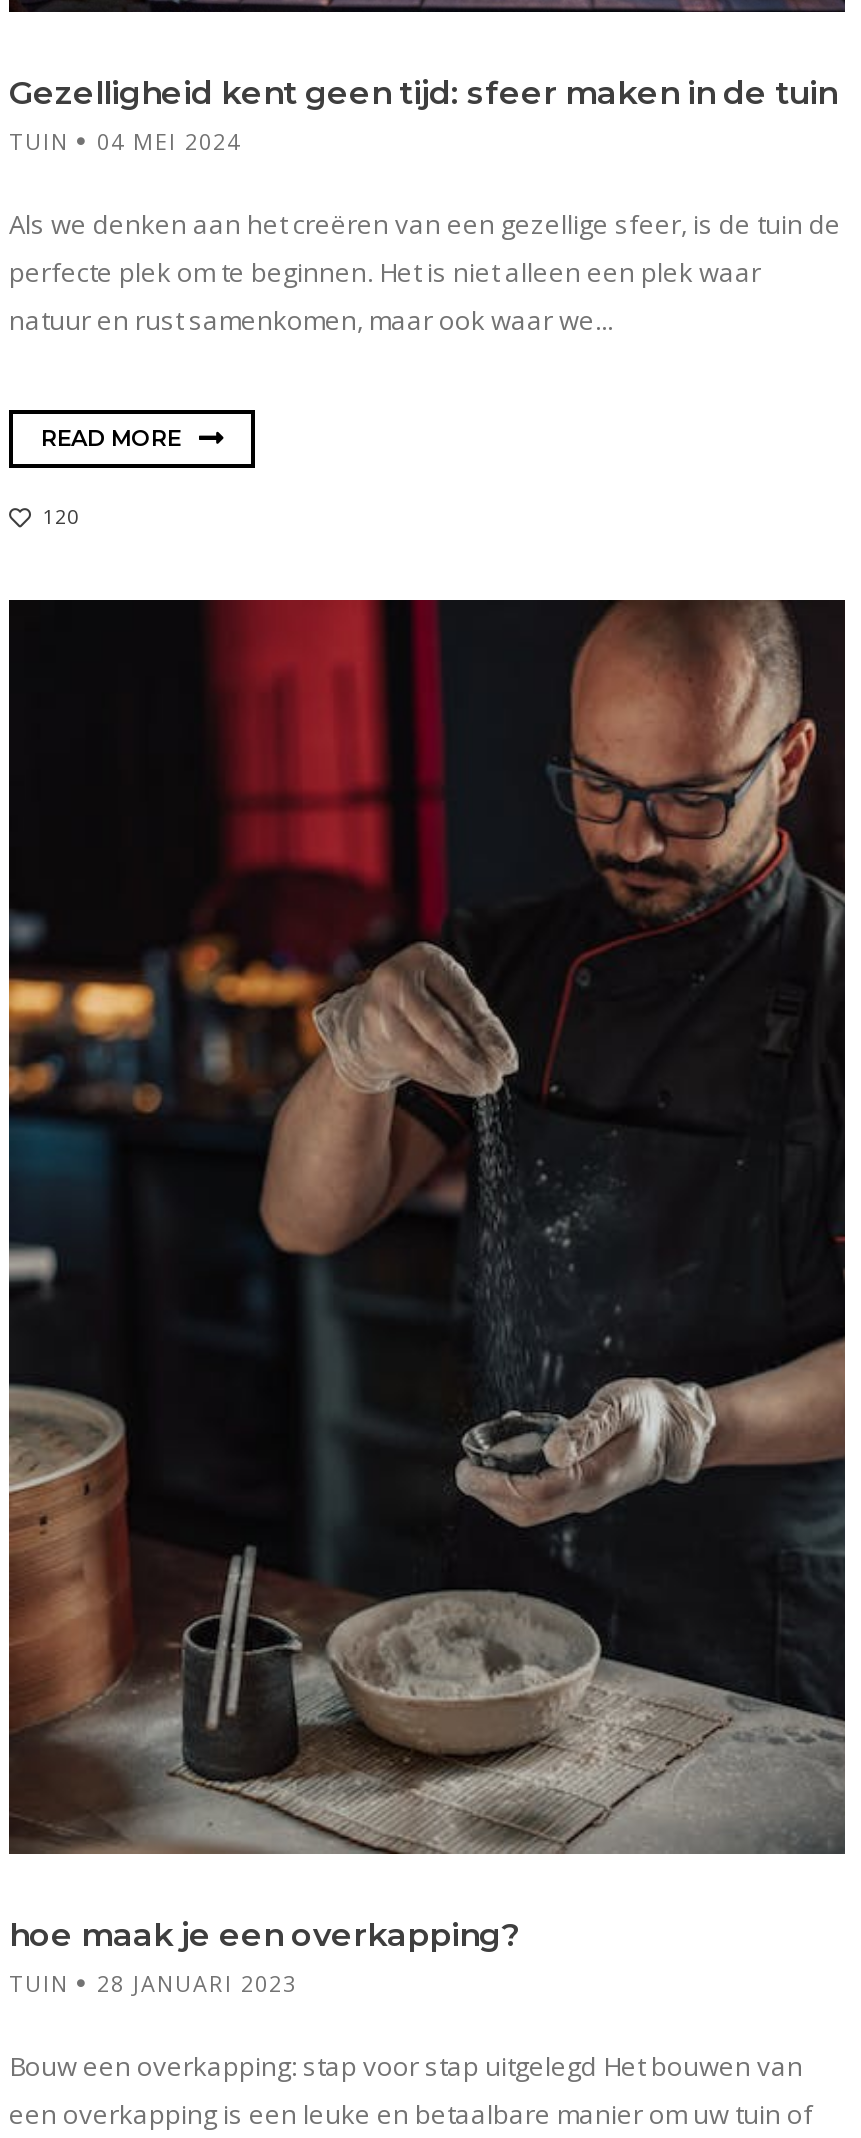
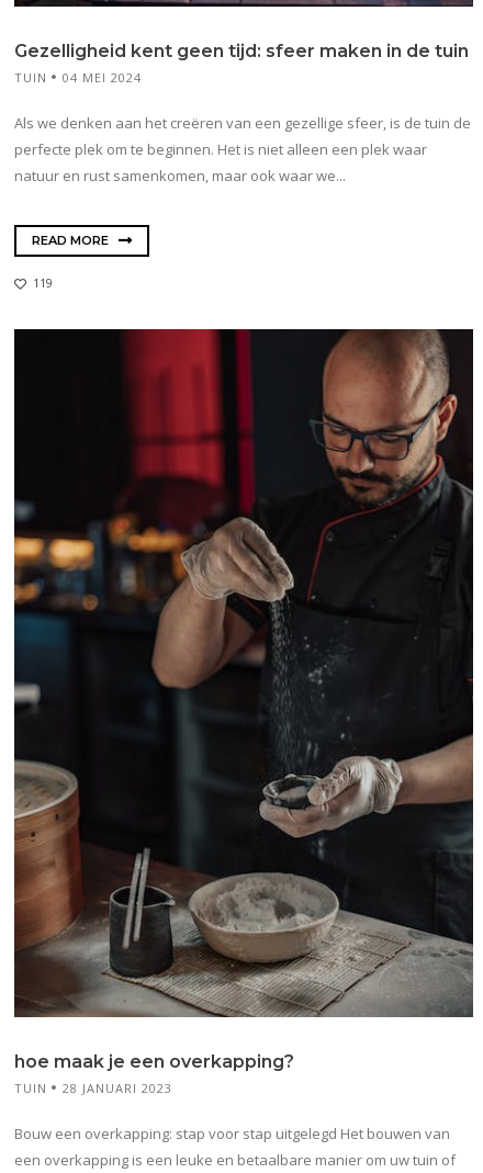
[43,503,79,531] 120 -> [33,276,53,291] 119

